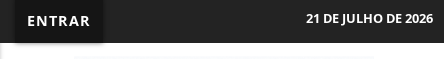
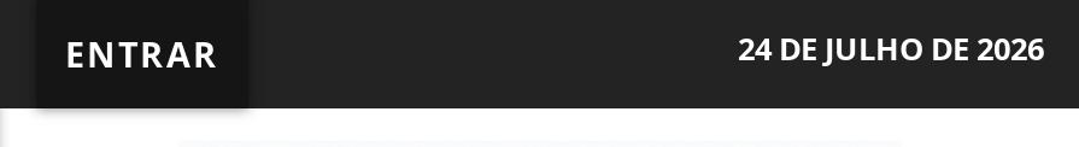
[306,9,433,27] 21 DE JULHO DE 2026 -> [738,27,1044,70] 24 DE JULHO DE 2026

